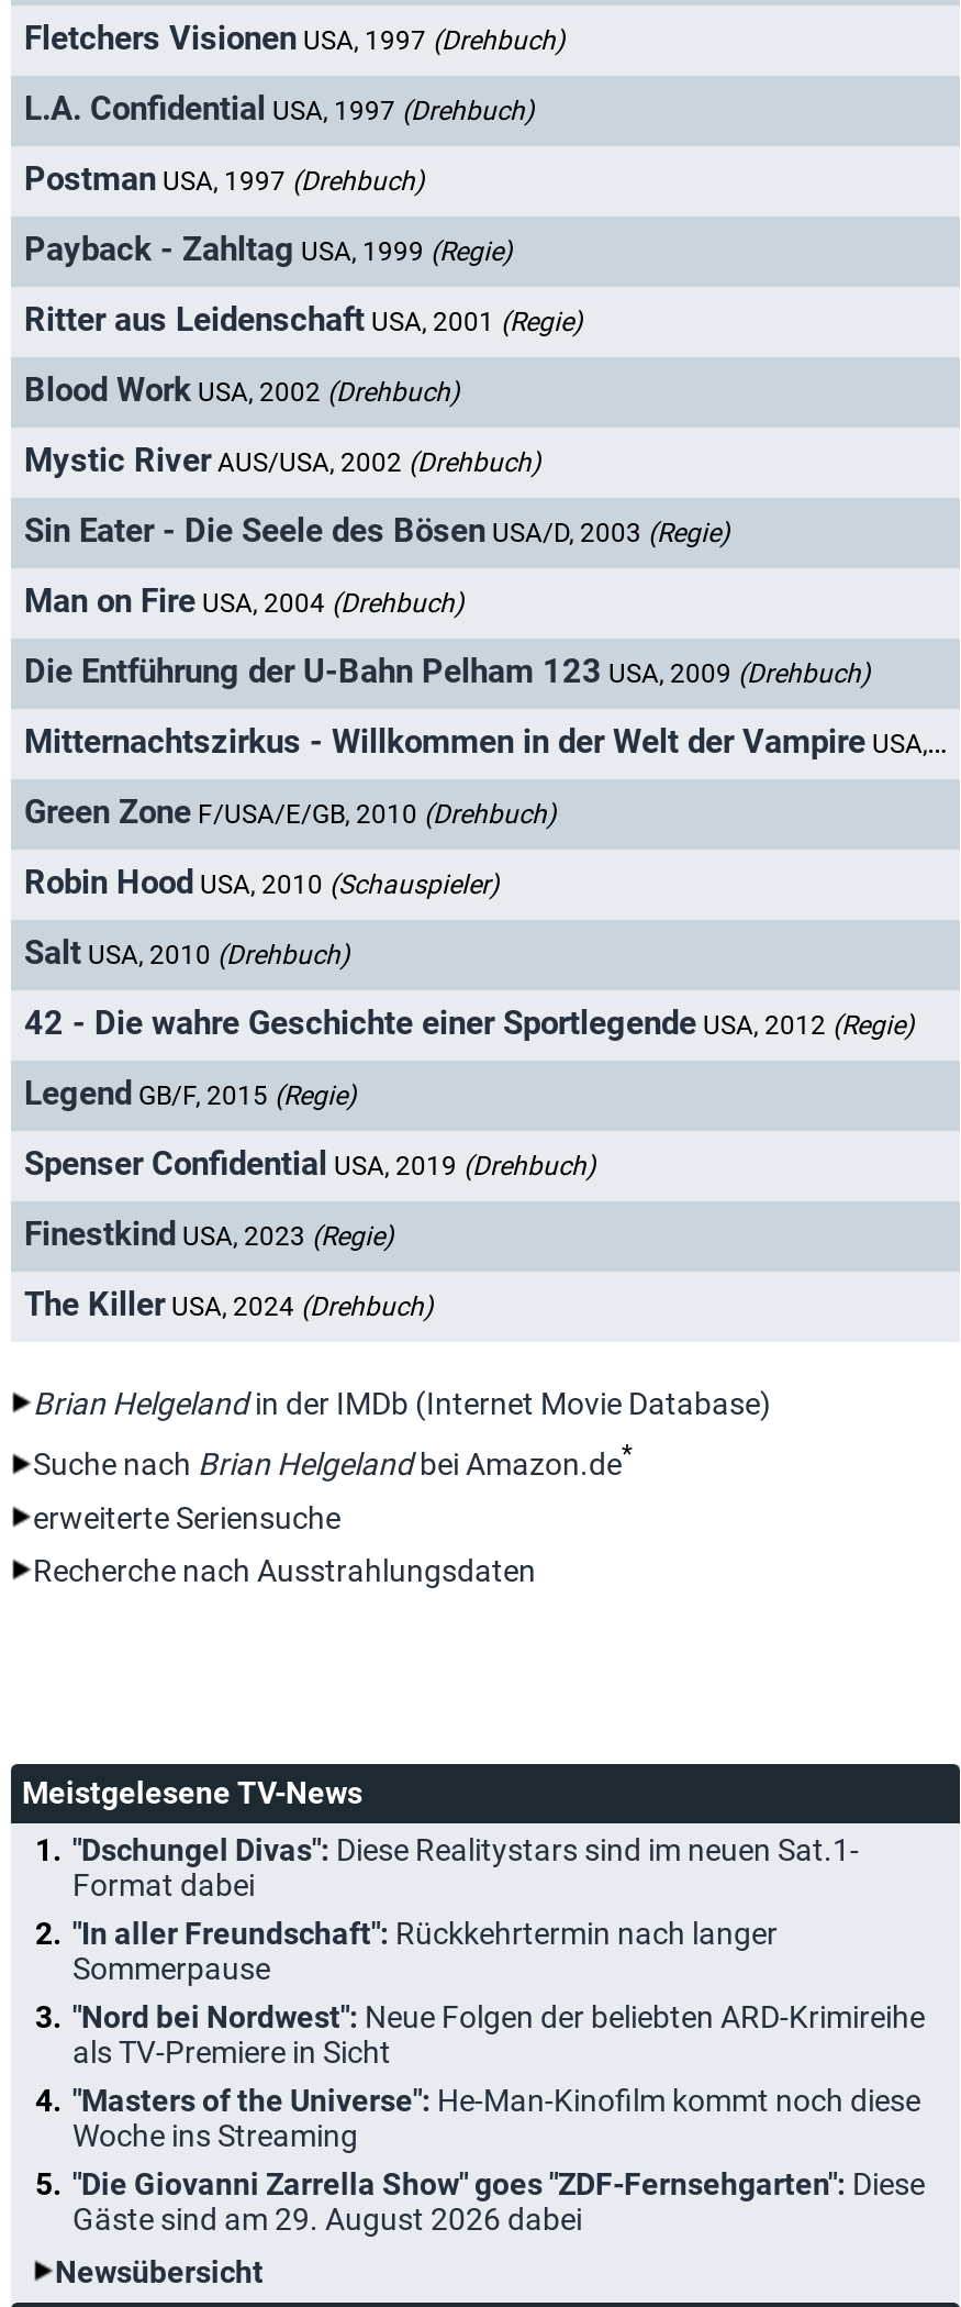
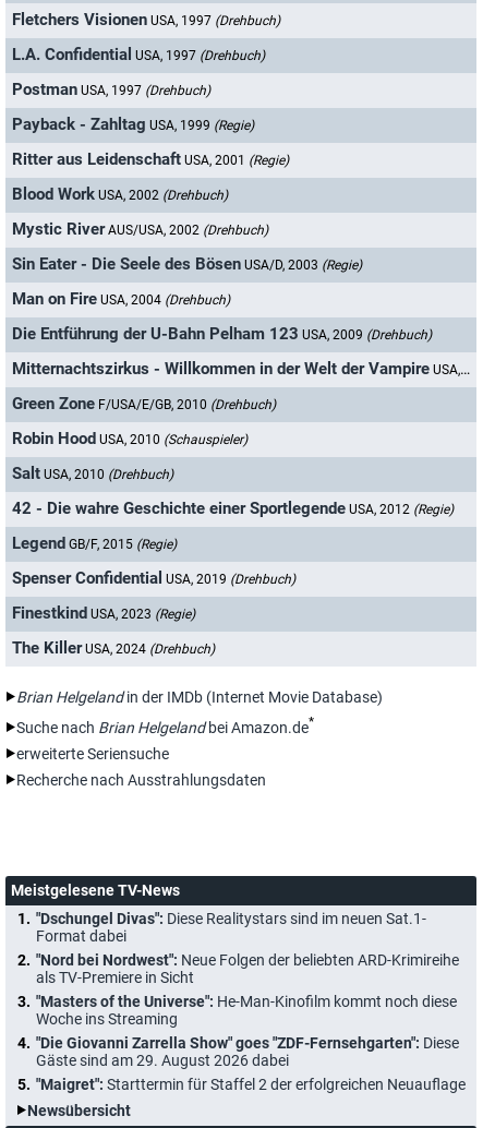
[72,1915,778,1985] "In aller Freundschaft": Rückkehrtermin nach langer | Sommerpause -> none
moved [72,1999,925,2236] -> [36,951,459,1069]: "Nord bei Nordwest": Neue Folgen der beliebten ARD-Krimireihe | als TV-Premiere in Sicht | "Masters of the Universe": He-Man-Kinofilm kommt noch diese | Woche ins Streaming | "Die Giovanni Zarrella Show" goes "ZDF-Fernsehgarten": Diese | Gäste sind am 29. August 2026 dabei
none -> [36,1075,466,1093] "Maigret": Starttermin für Staffel 2 der erfolgreichen Neuauflage

